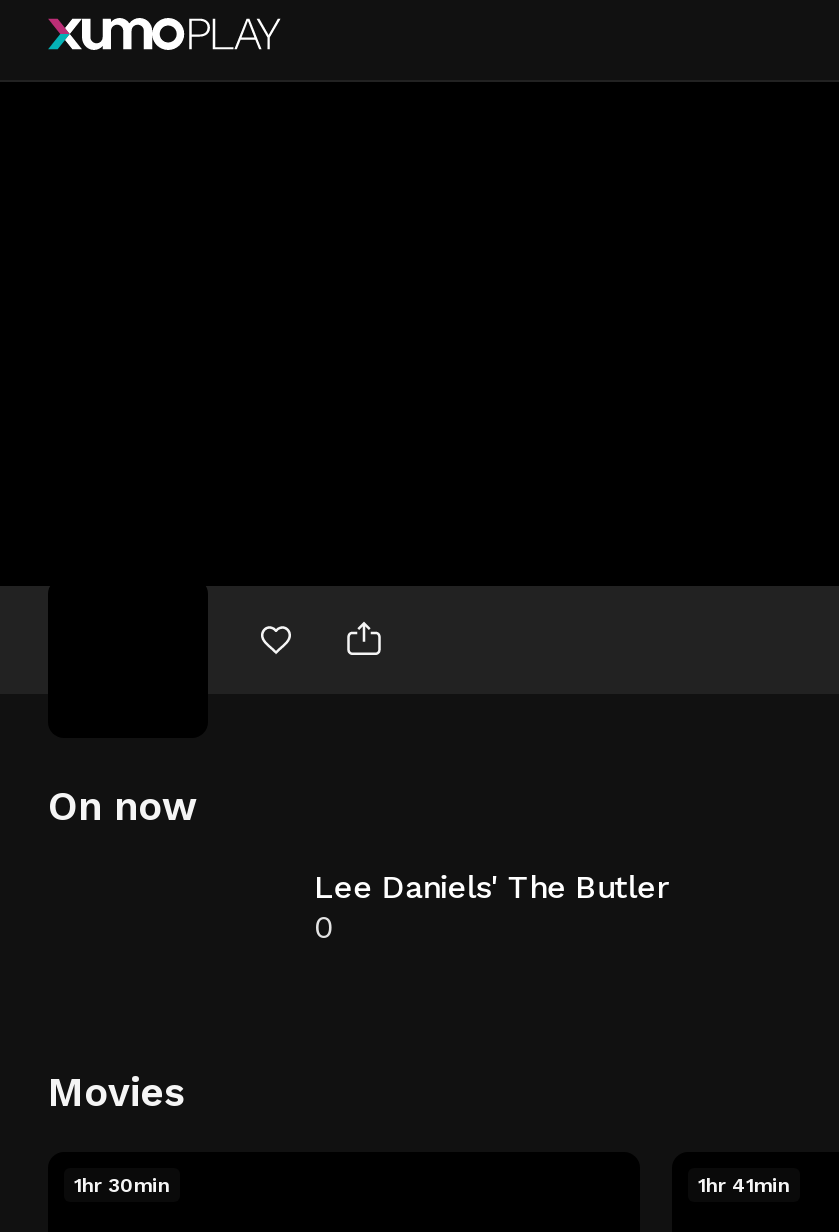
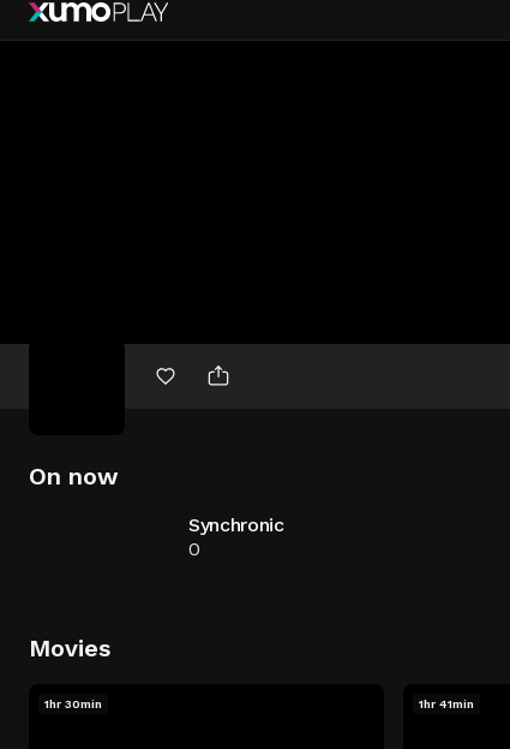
[314,868,667,906] Lee Daniels' The Butler -> [188,513,284,536] Synchronic

